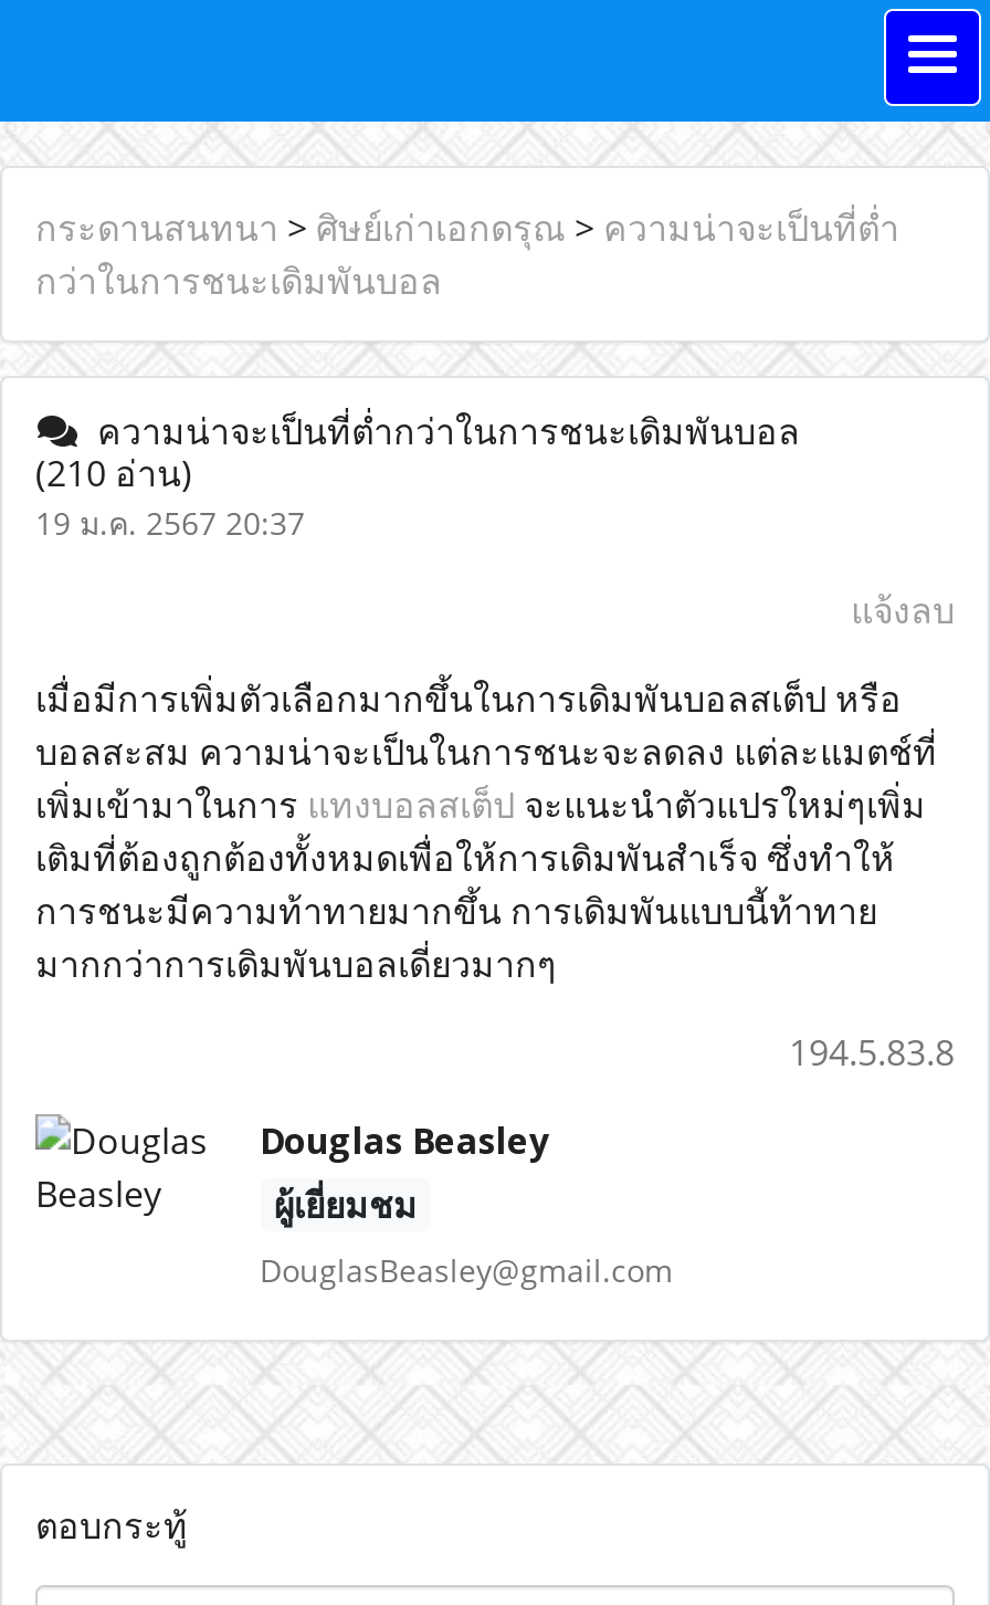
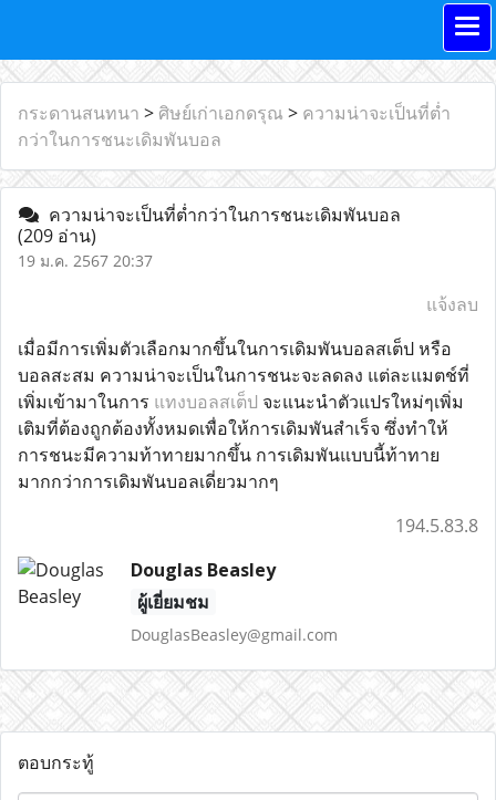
[35,449,192,497] (210 อ่าน) -> [18,224,96,248] (209 อ่าน)

